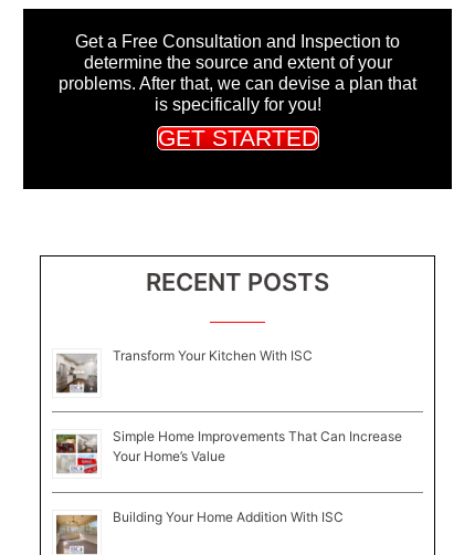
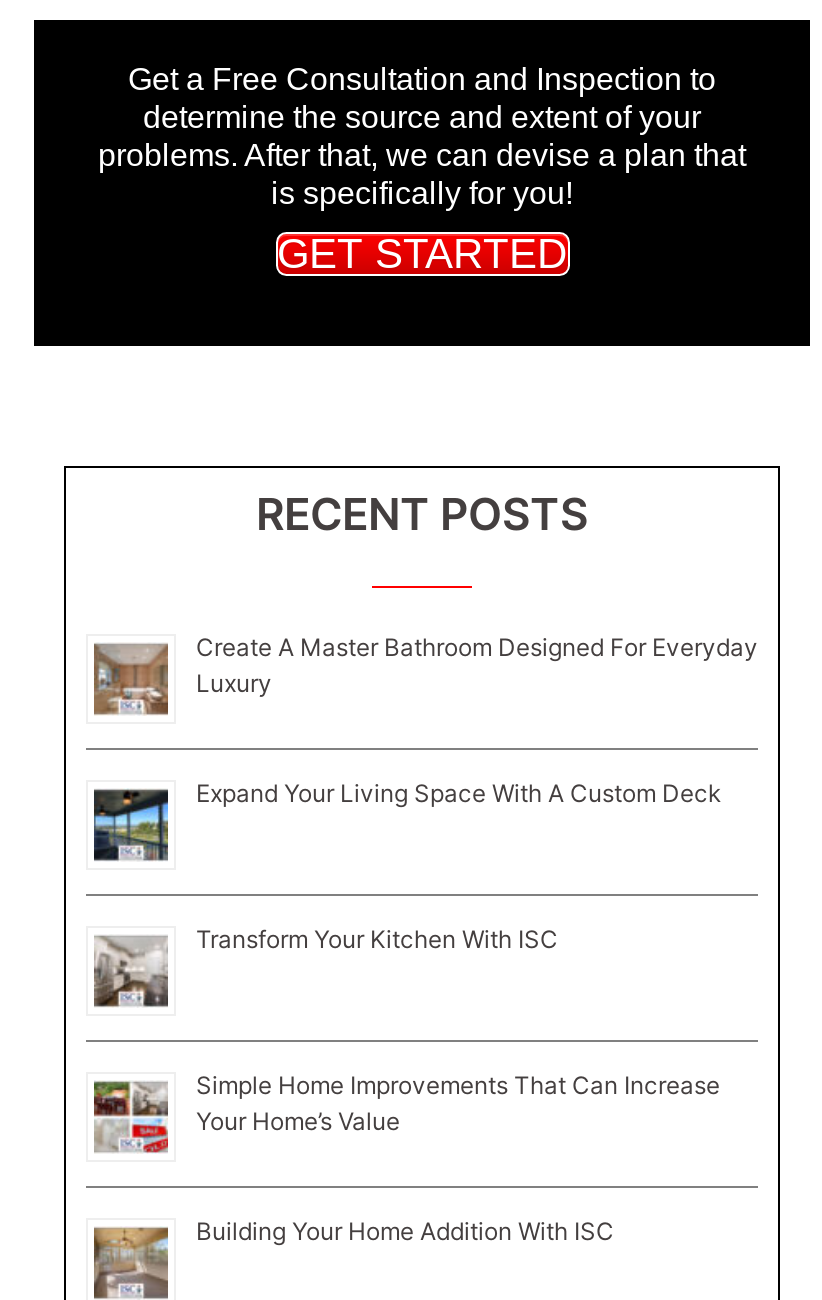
none -> [94,633,758,714] [image] | Create A Master Bathroom Designed For Everyday | Luxury
none -> [94,779,722,862] [image] | Expand Your Living Space With A Custom Deck

